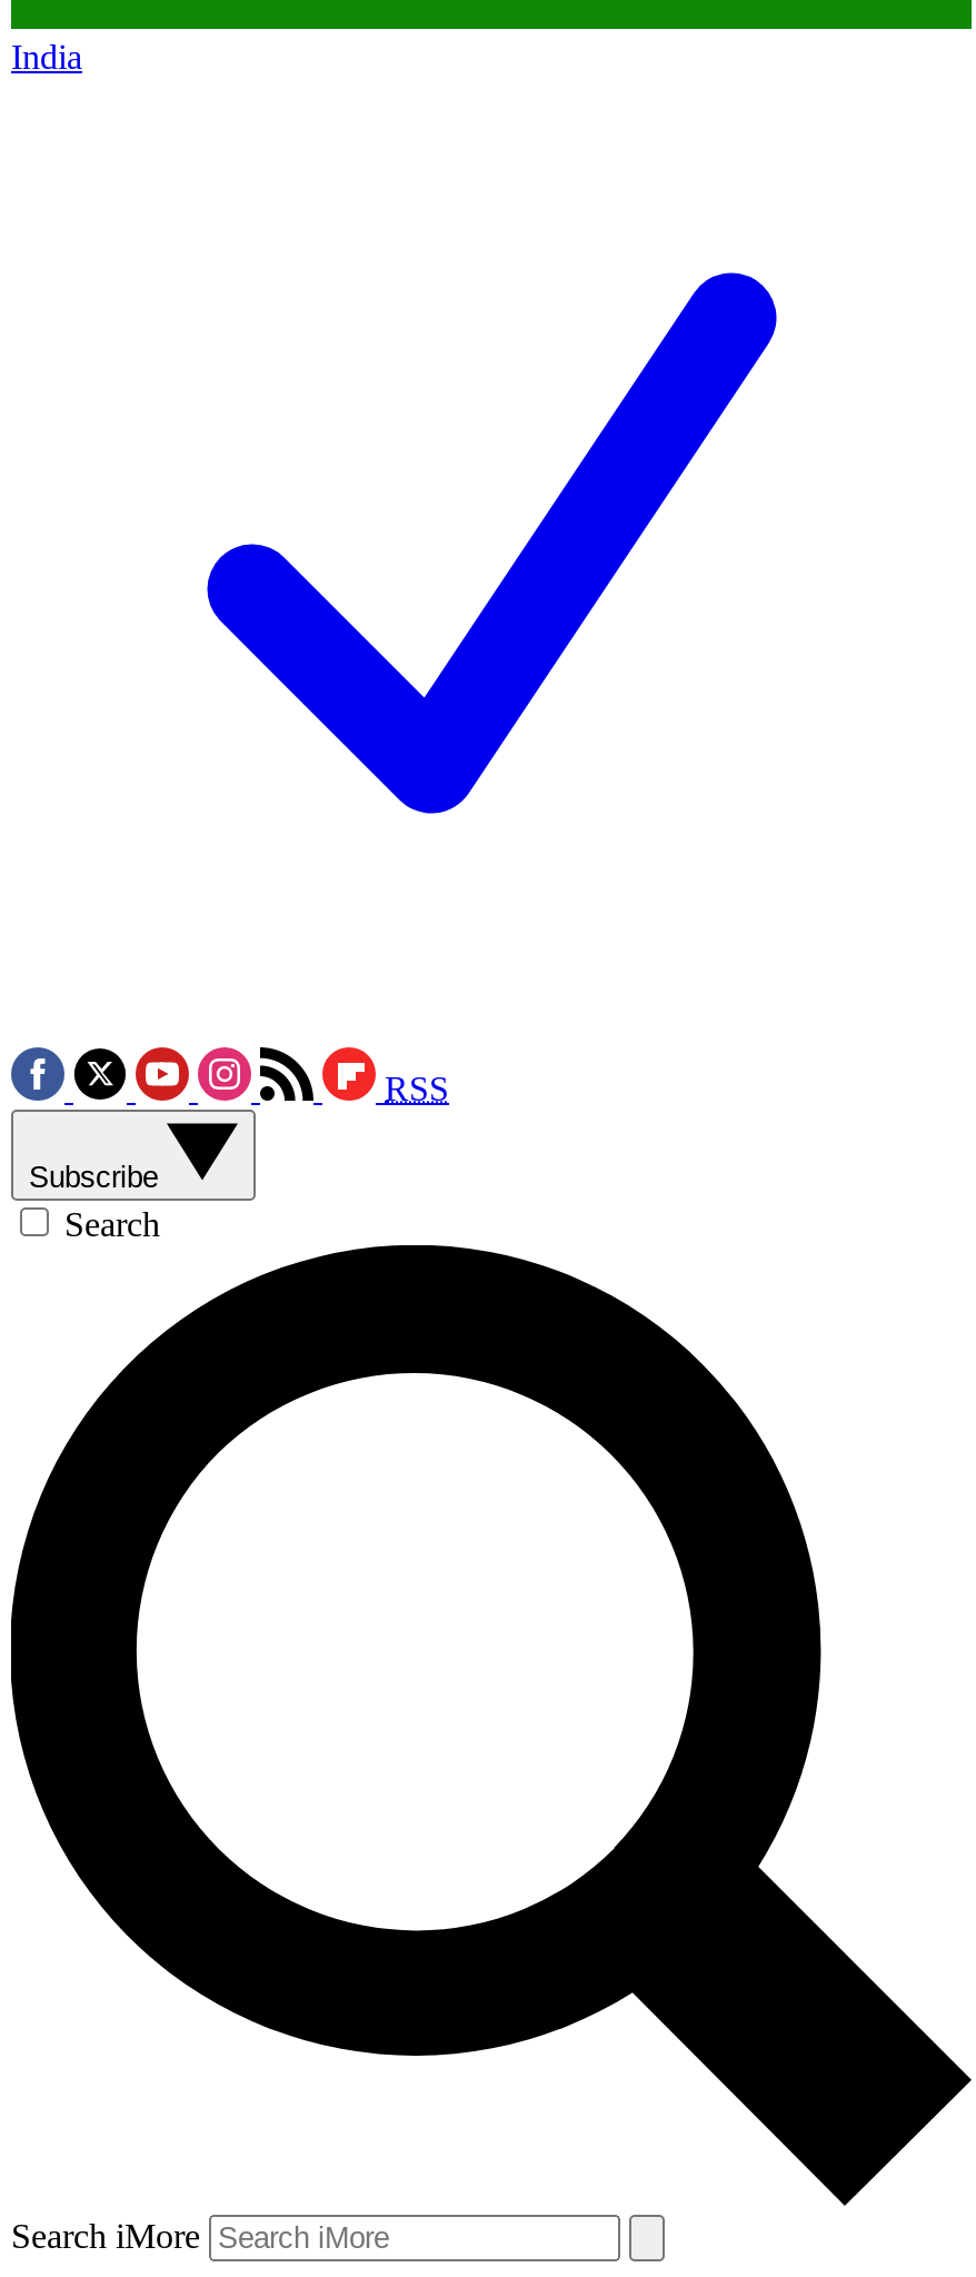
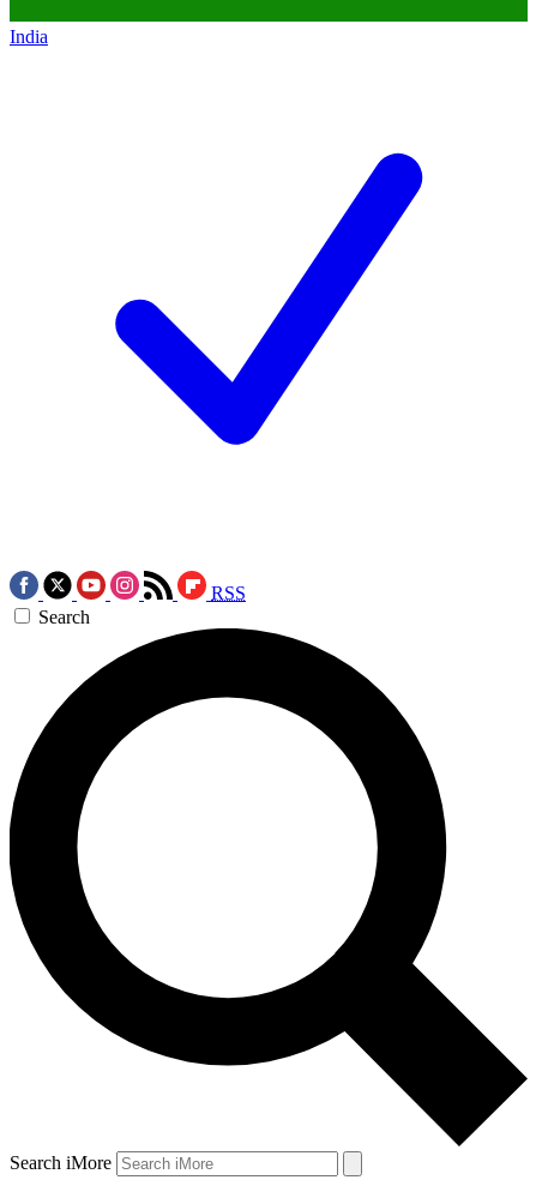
[29,1160,167,1193] Subscribe -> none

